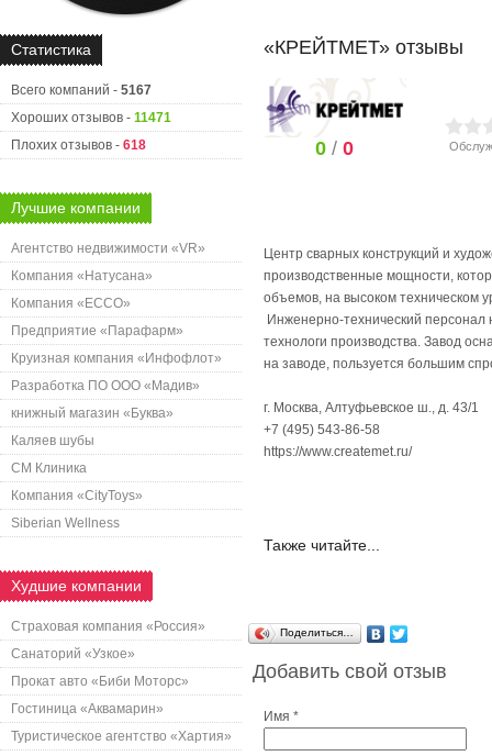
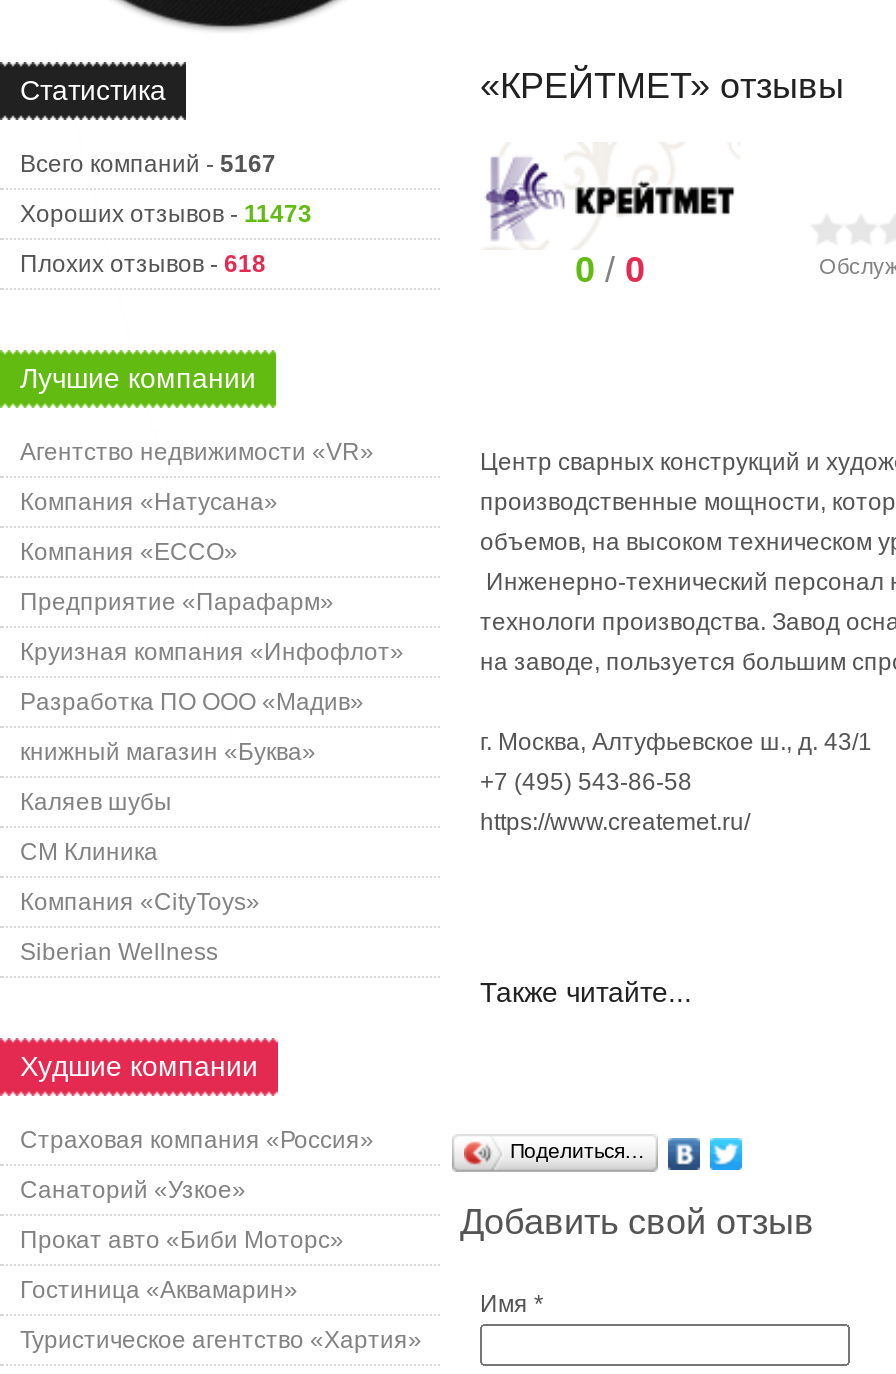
[11,110,171,125] Хороших отзывов - 11471 -> [20,200,312,228] Хороших отзывов - 11473

